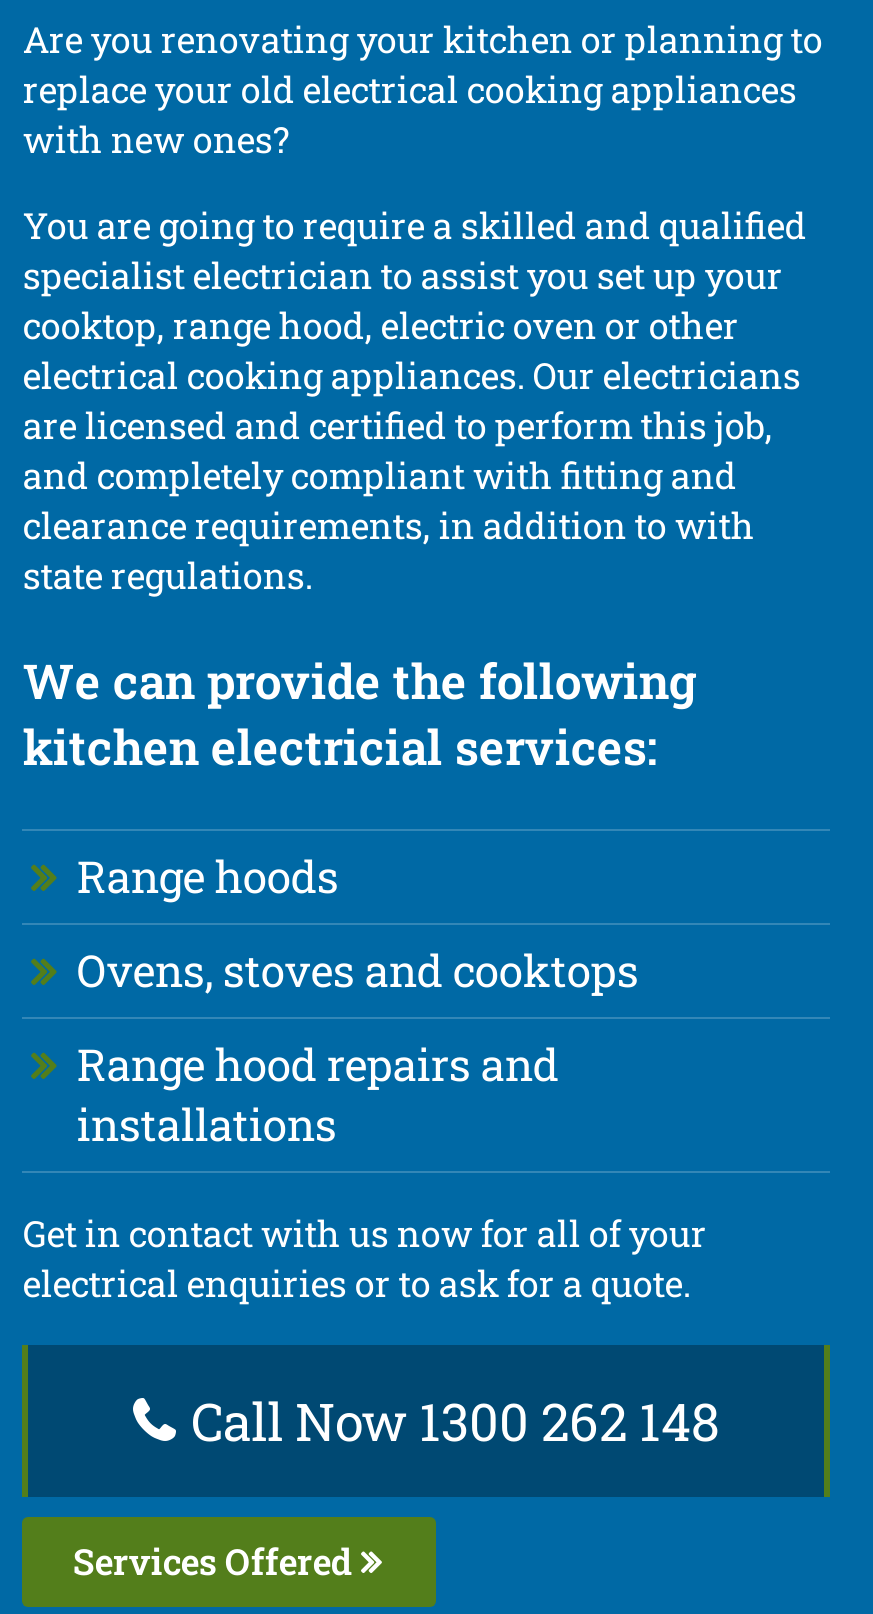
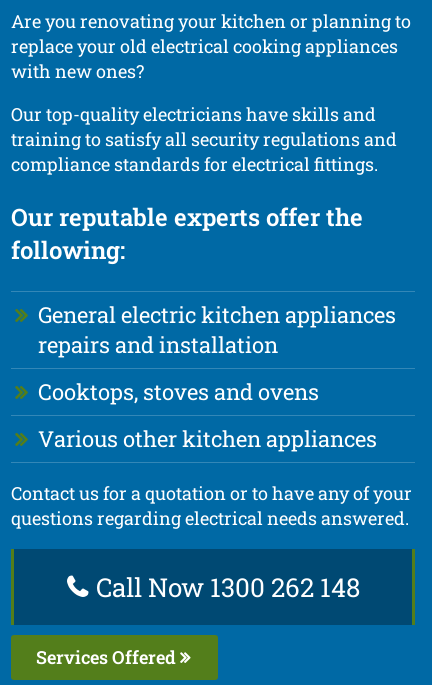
[23,201,807,599] You are going to require a skilled and qualified | specialist electrician to assist you set up your | cooktop, range hood, electric oven or other | electrical cooking appliances. Our electricians | are licensed and certified to perform this job, | and completely compliant with fitting and | clearance requirements, in addition to with | state regulations. -> [11,102,397,176] Our top-quality electricians have skills and | training to satisfy all security regulations and | compliance standards for electrical fittings.
[23,649,697,779] We can provide the following | kitchen electricial services: -> [11,201,363,266] Our reputable experts offer the | following:
[77,847,339,905] Range hoods -> [38,300,396,359] General electric kitchen appliances | repairs and installation
[77,941,639,999] Ovens, stoves and cooktops -> [38,377,319,406] Cooktops, stoves and ovens
[77,1035,559,1153] Range hood repairs and | installations -> [38,424,377,453] Various other kitchen appliances
[23,1209,707,1307] Get in contact with us now for all of your | electrical enquiries or to ask for a quote. -> [11,481,412,530] Contact us for a quotation or to have any of your | questions regarding electrical needs answered.

